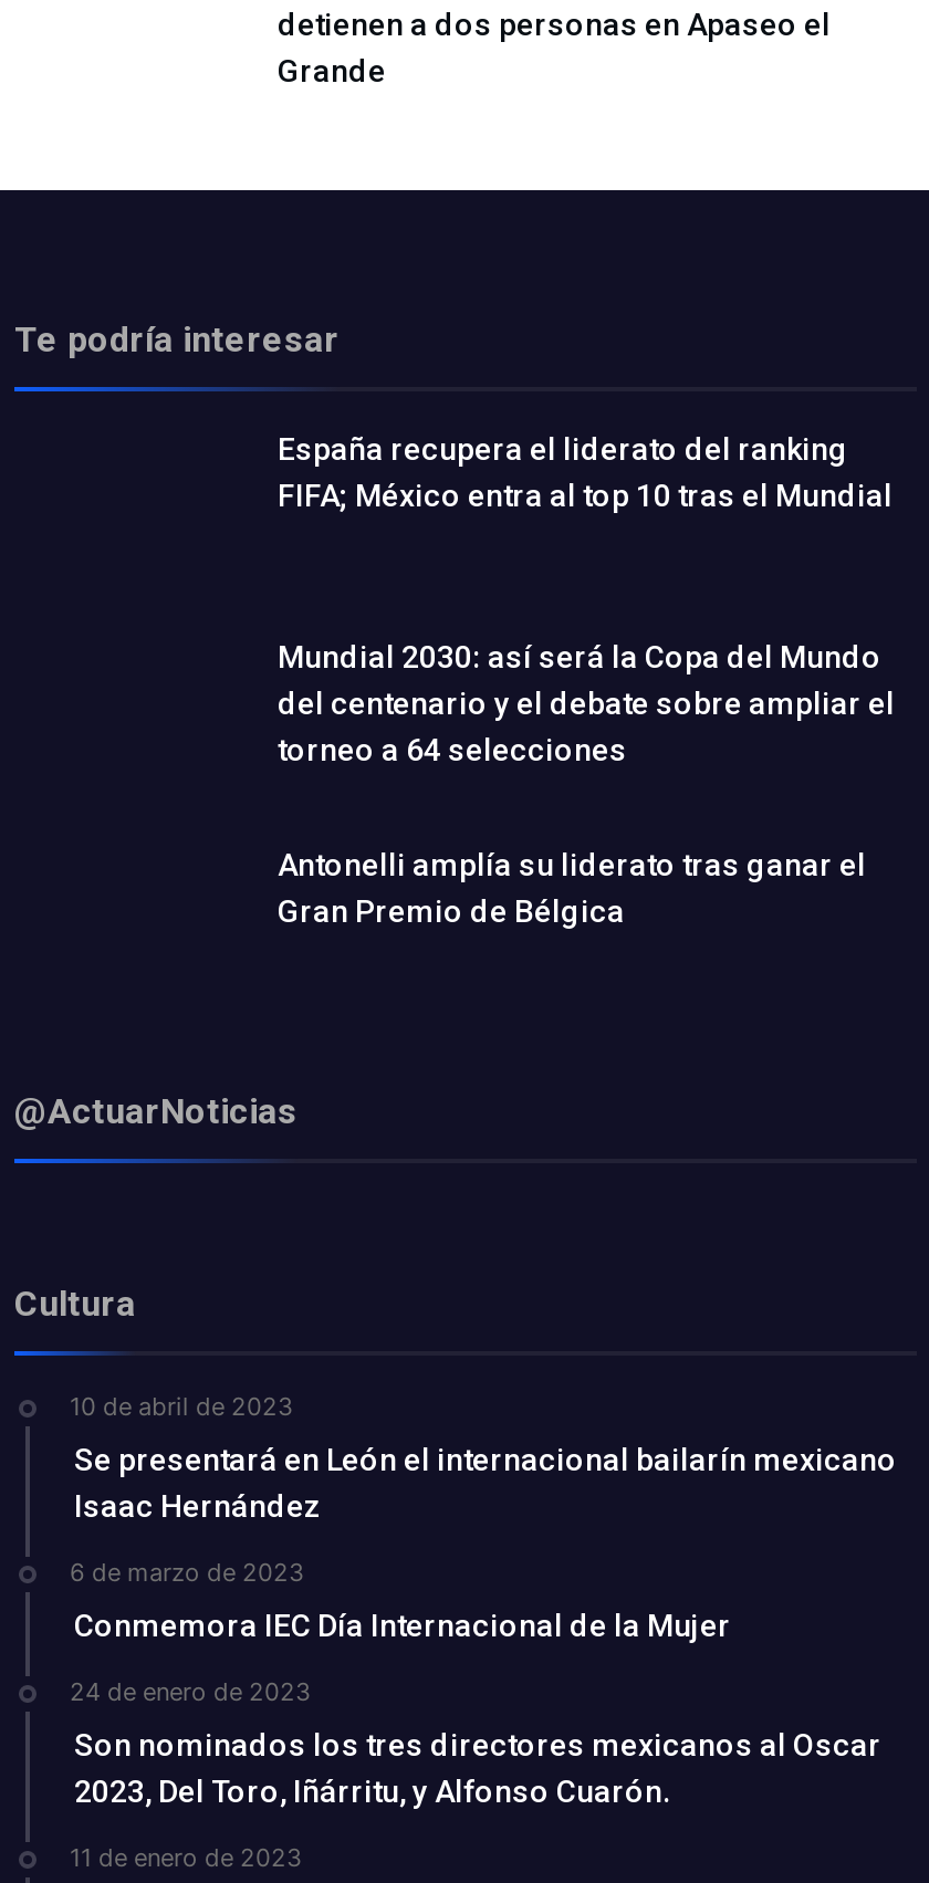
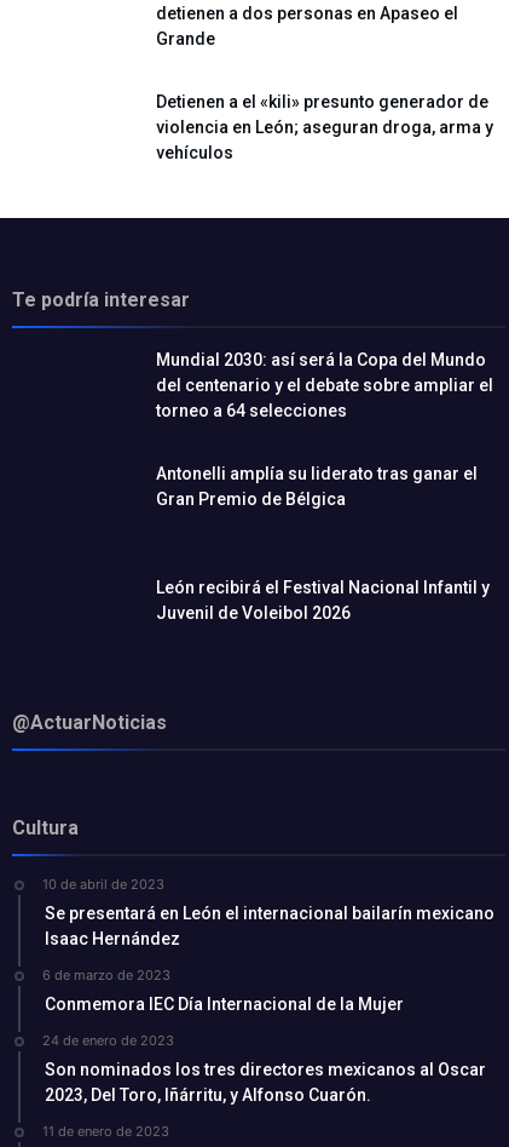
none -> [156,92,493,162] Detienen a el «kili» presunto generador de | violencia en León; aseguran droga, arma y | vehículos
[278,431,893,513] España recupera el liderato del ranking | FIFA; México entra al top 10 tras el Mundial -> none
none -> [156,578,490,623] León recibirá el Festival Nacional Infantil y | Juvenil de Voleibol 2026

